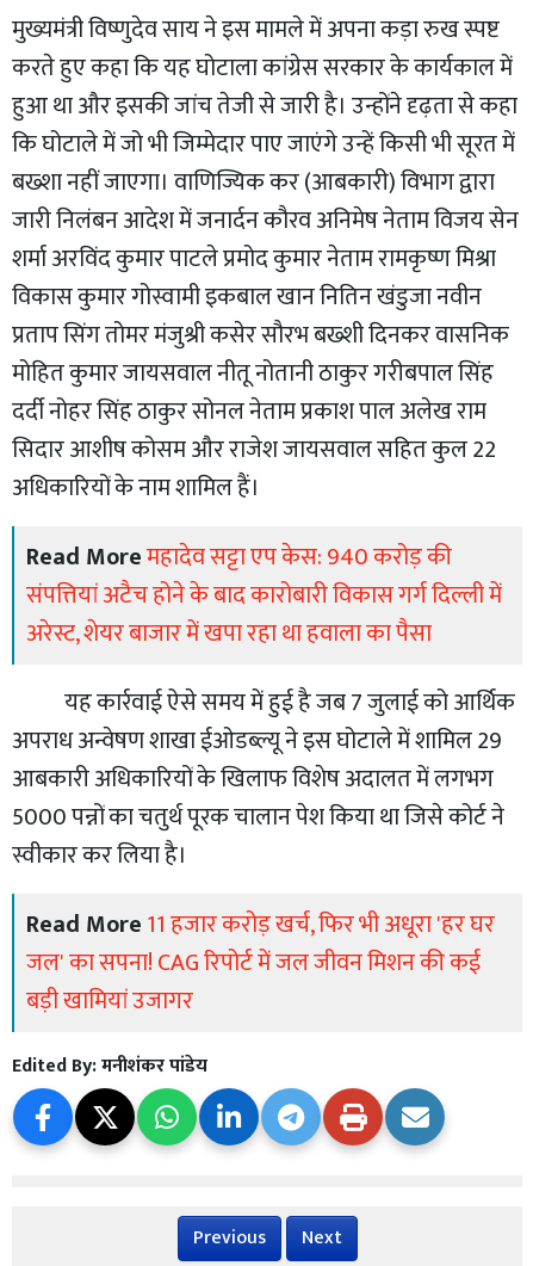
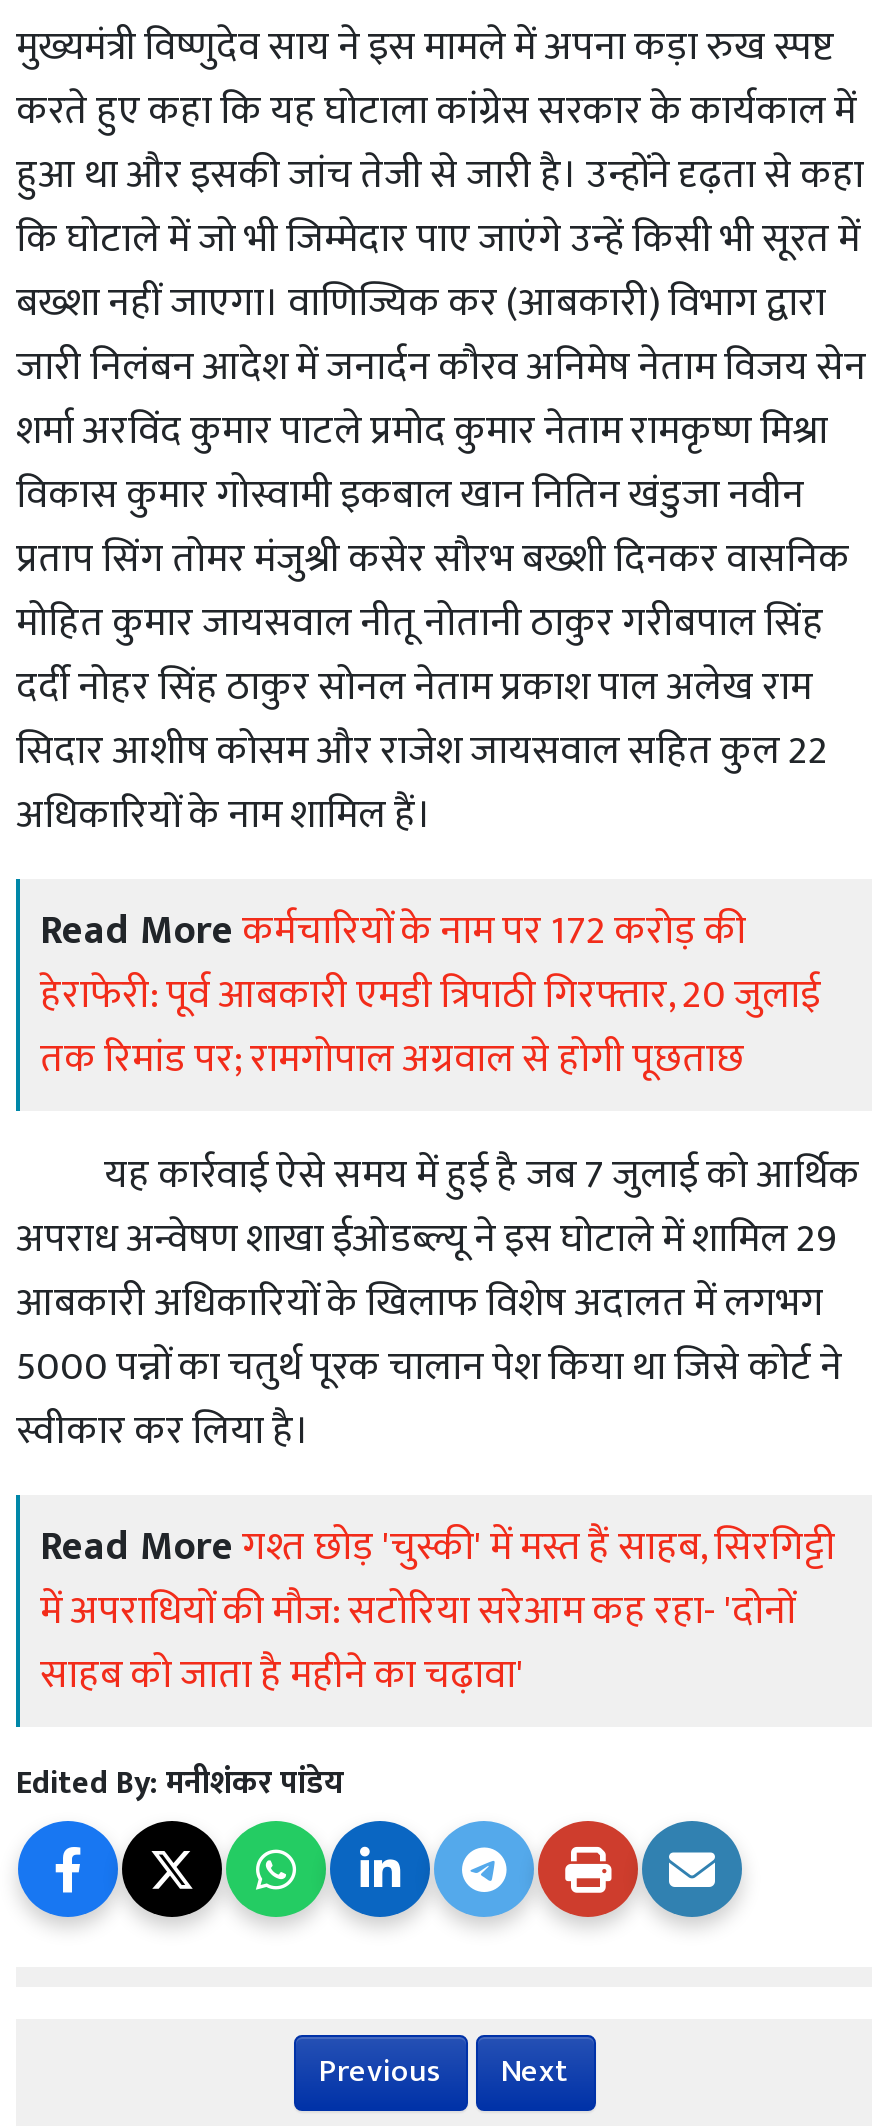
[26,537,502,654] Read More महादेव सट्टा एप केस: 940 करोड़ की | संपत्तियां अटैच होने के बाद कारोबारी विकास गर्ग दिल्ली में | अरेस्ट, शेयर बाजार में खपा रहा था हवाला का पैसा -> [40,896,820,1092] Read More कर्मचारियों के नाम पर 172 करोड़ की | हेराफेरी: पूर्व आबकारी एमडी त्रिपाठी गिरफ्तार, 20 जुलाई | तक रिमांड पर; रामगोपाल अग्रवाल से होगी पूछताछ
[26,904,495,1021] Read More 11 हजार करोड़ खर्च, फिर भी अधूरा 'हर घर | जल' का सपना! CAG रिपोर्ट में जल जीवन मिशन की कई | बड़ी खामियां उजागर -> [40,1512,836,1708] Read More गश्त छोड़ 'चुस्की' में मस्त हैं साहब, सिरगिट्टी | में अपराधियों की मौज: सटोरिया सरेआम कह रहा- 'दोनों | साहब को जाता है महीने का चढ़ावा'

